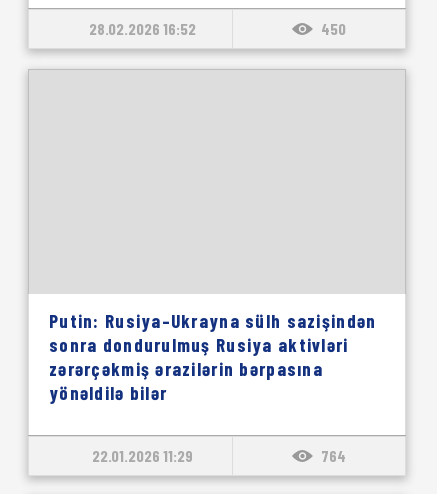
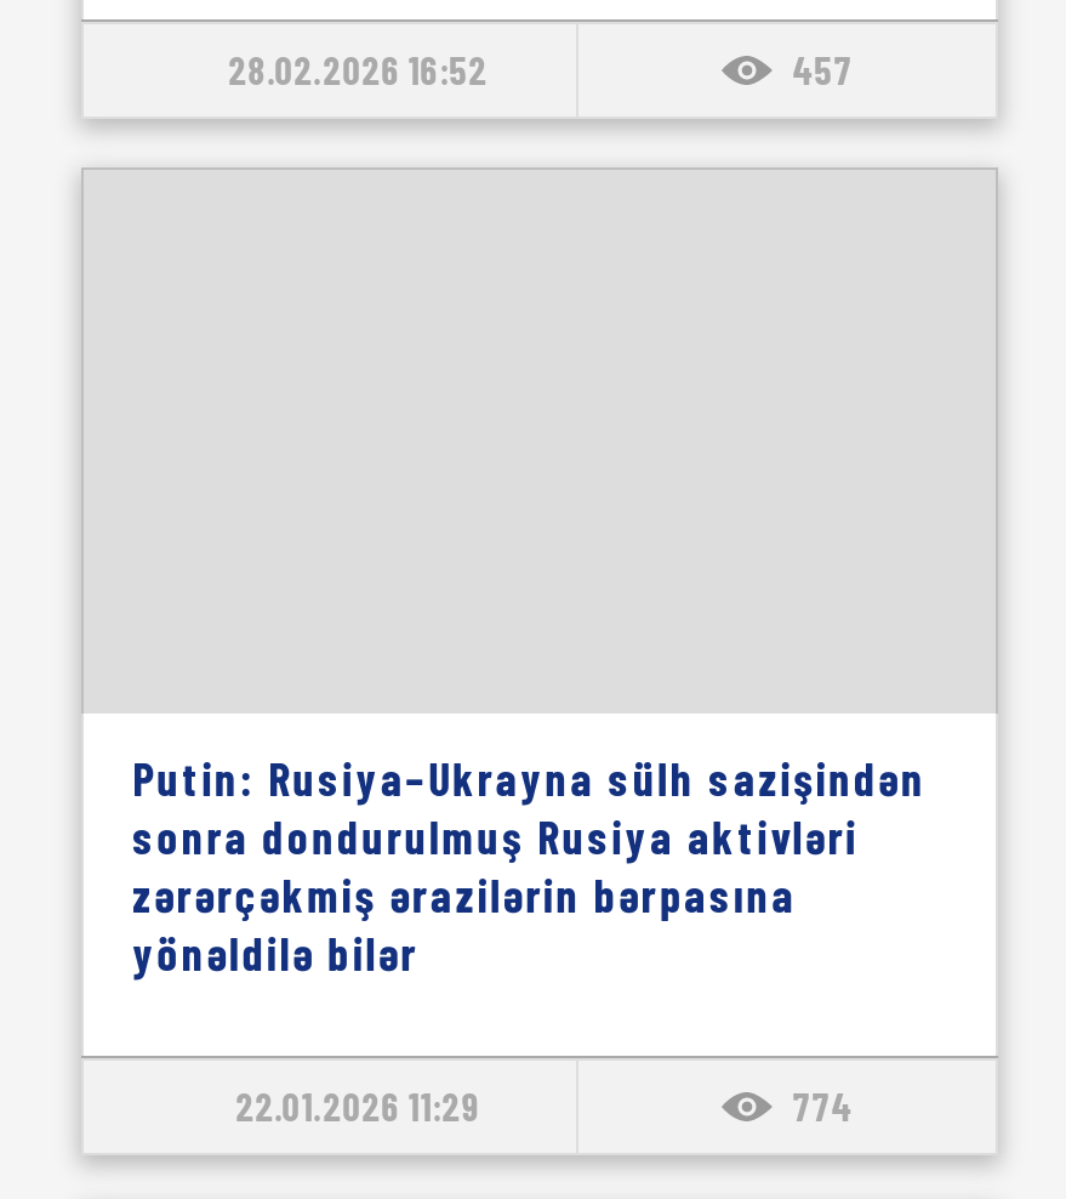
[321,19,346,38] 450 -> [792,46,853,92] 457
[321,446,346,465] 764 -> [792,1082,853,1129] 774

